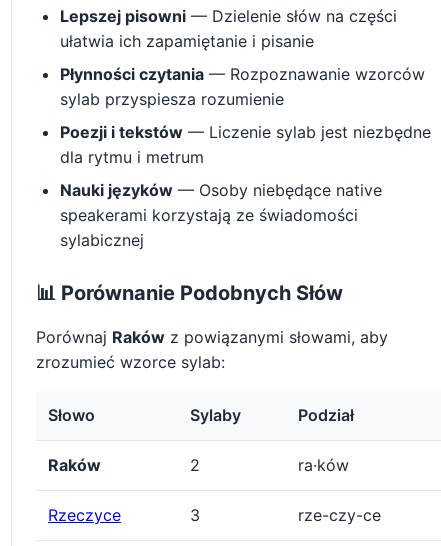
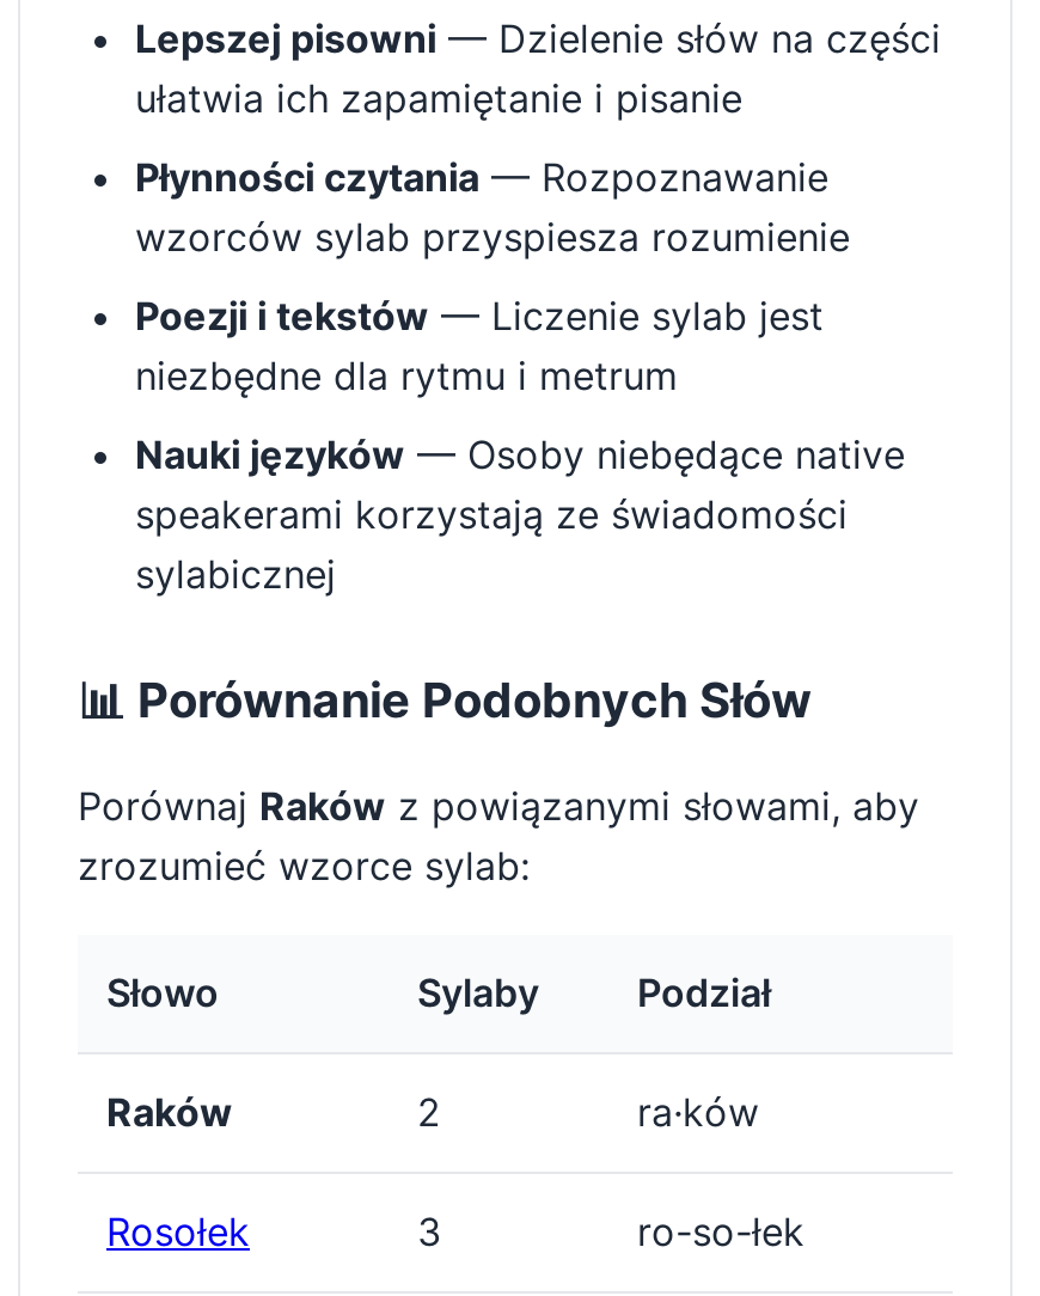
[48,505,121,525] Rzeczyce -> [106,1207,250,1255] Rosołek
[298,505,381,525] rze-czy-ce -> [637,1207,805,1255] ro-so-łek

